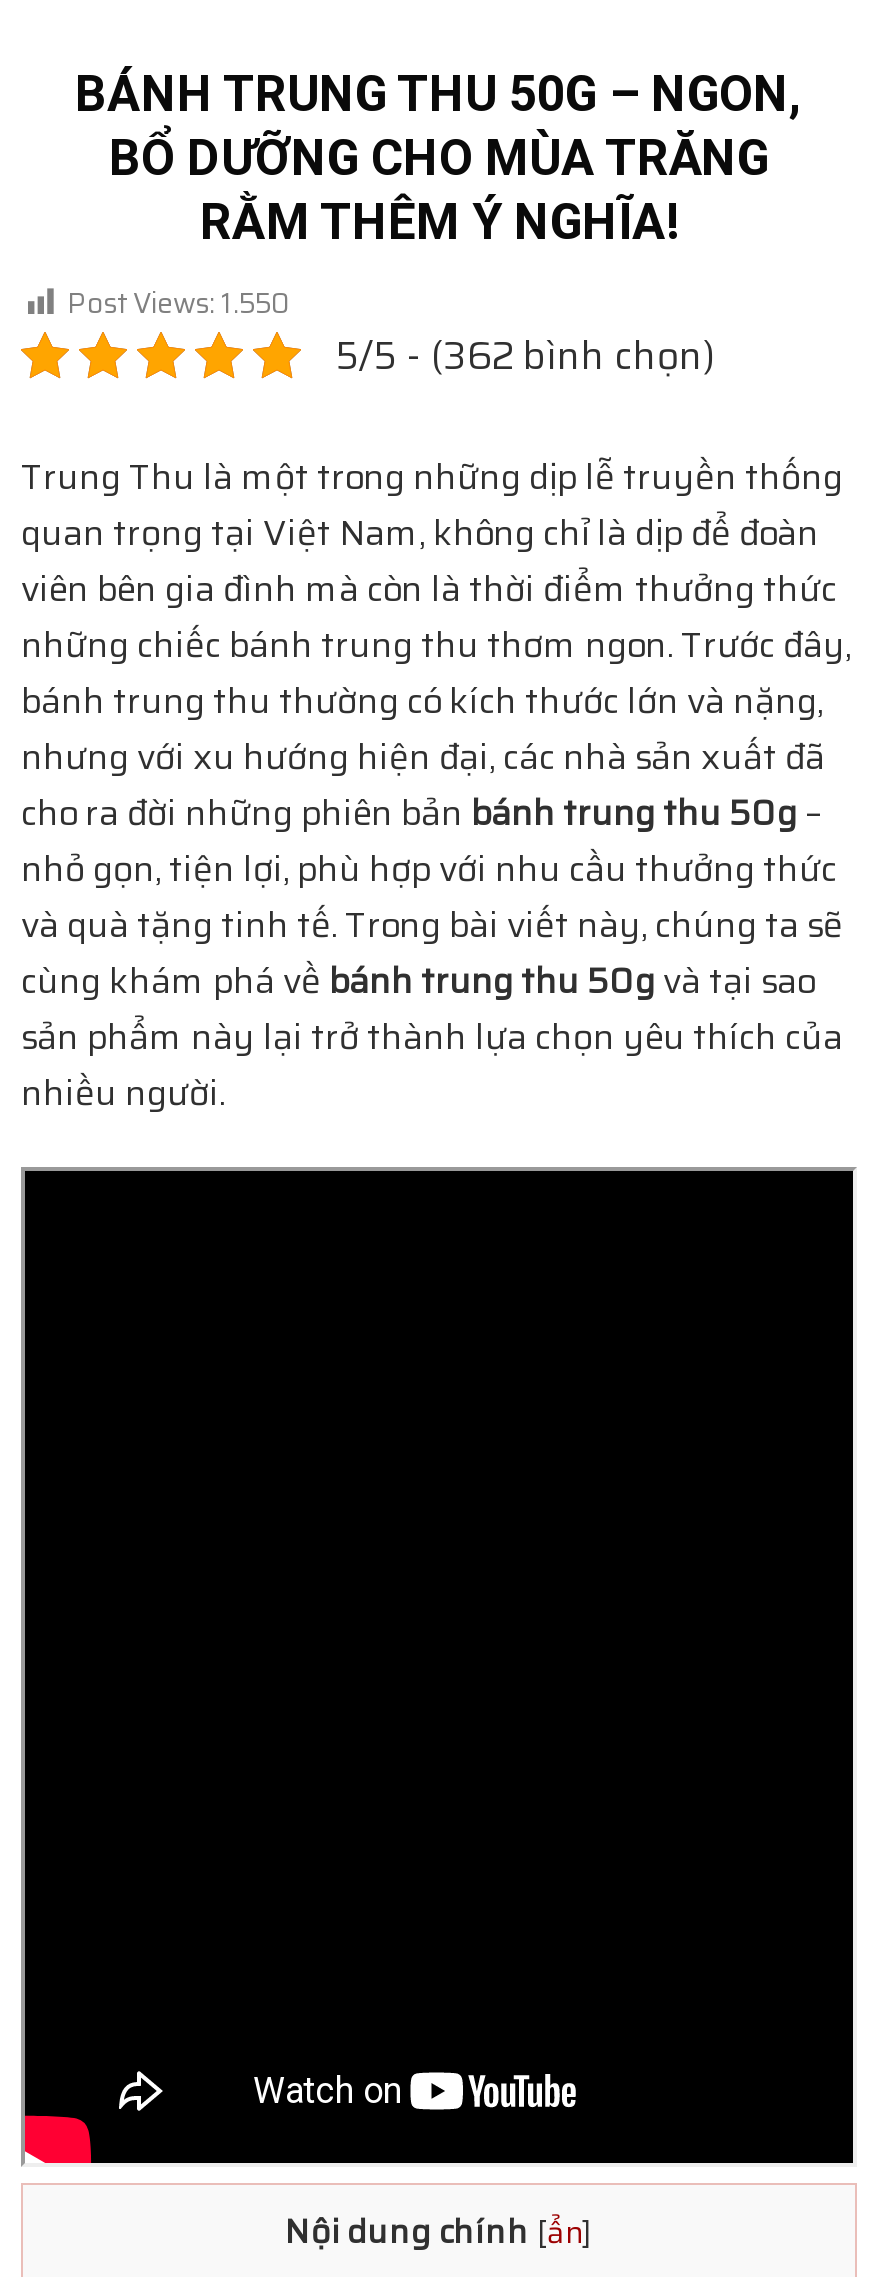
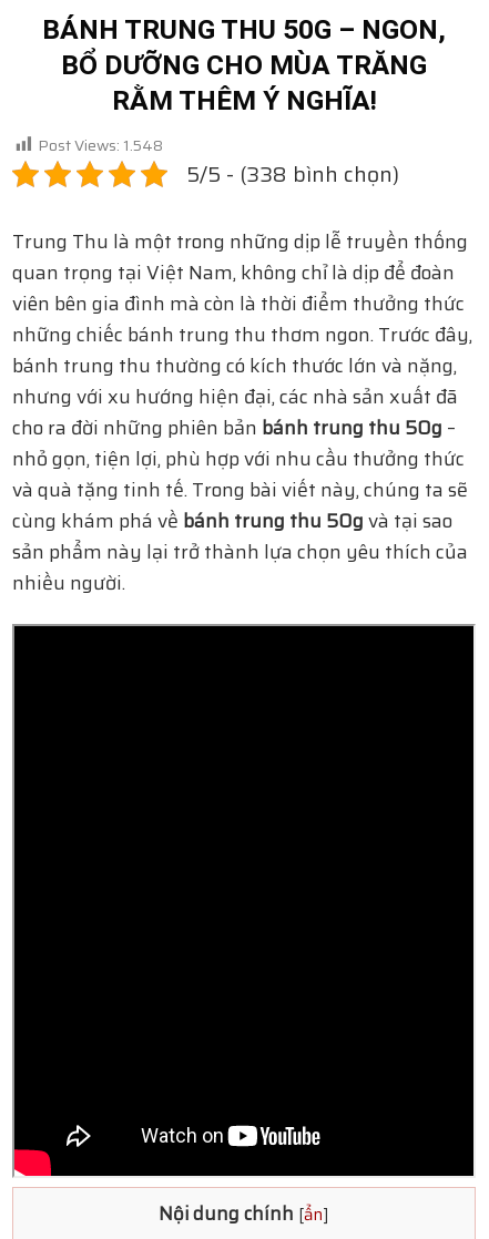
[67,280,289,324] Post Views: 1.550 -> [38,133,163,157] Post Views: 1.548
[335,325,715,385] 5/5 - (362 bình chọn) -> [186,158,399,191] 5/5 - (338 bình chọn)

